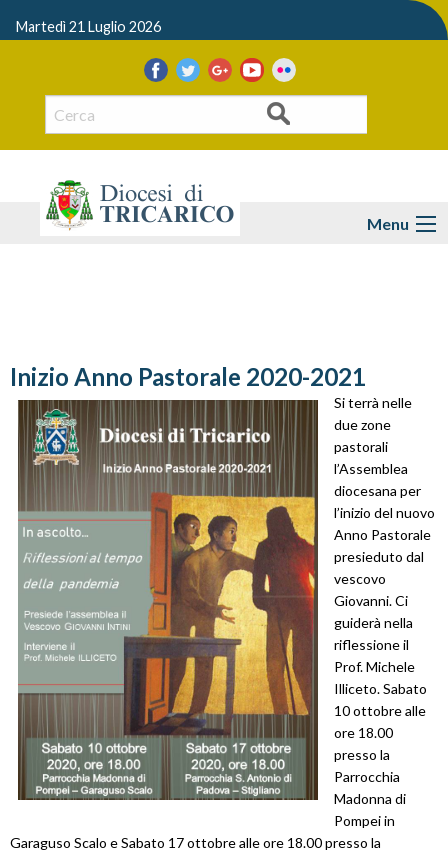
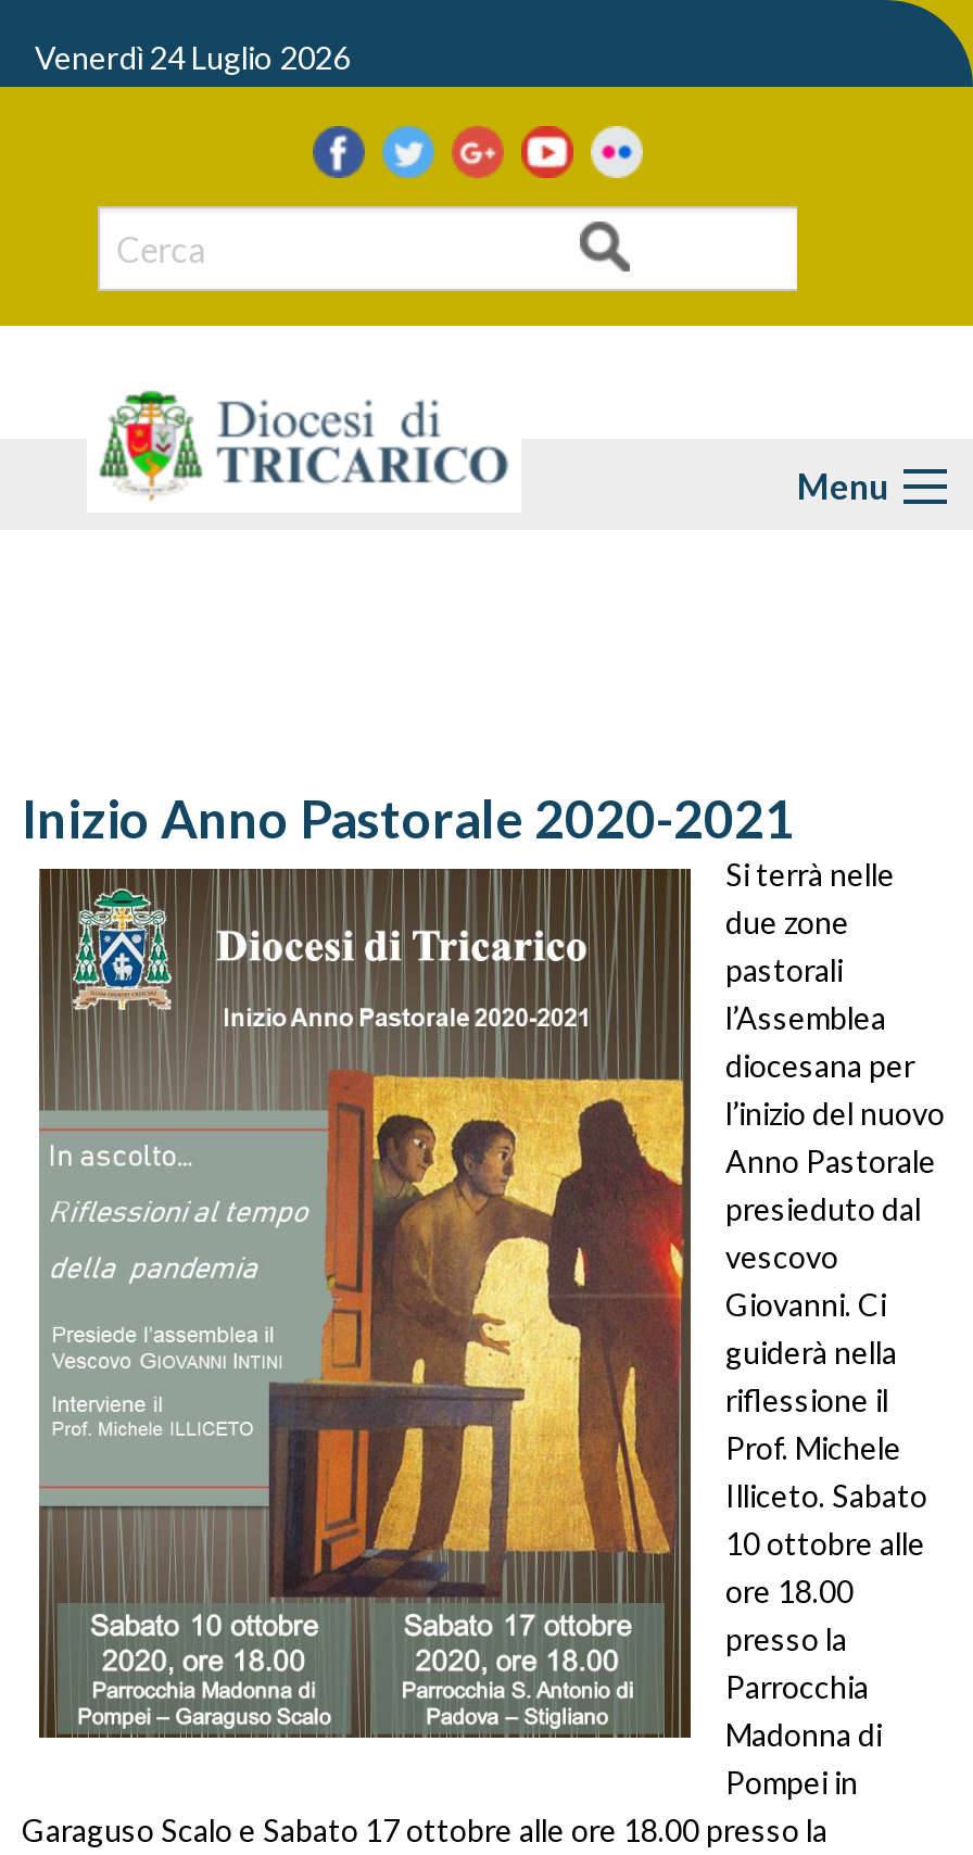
[16,18,161,35] Martedì 21 Luglio 2026 -> [35,39,350,76] Venerdì 24 Luglio 2026

